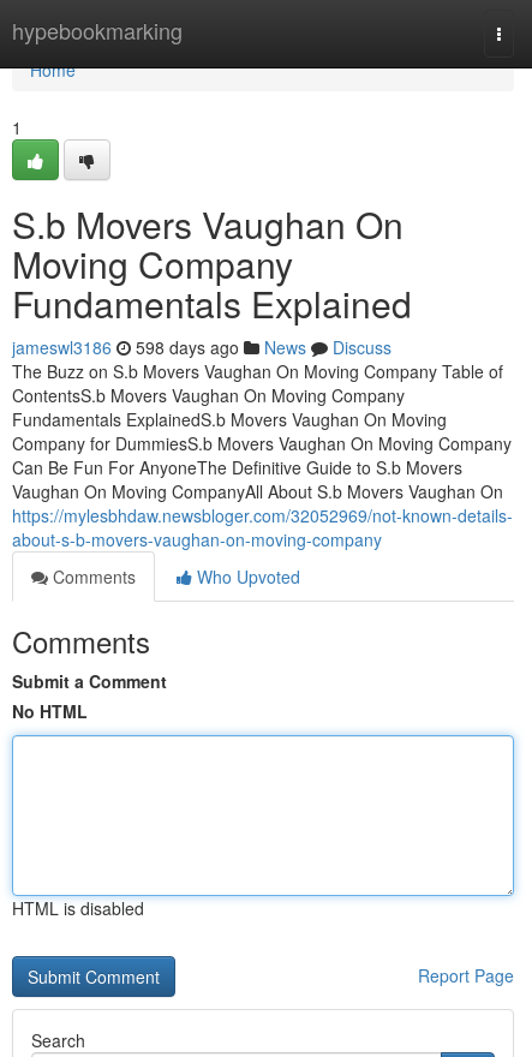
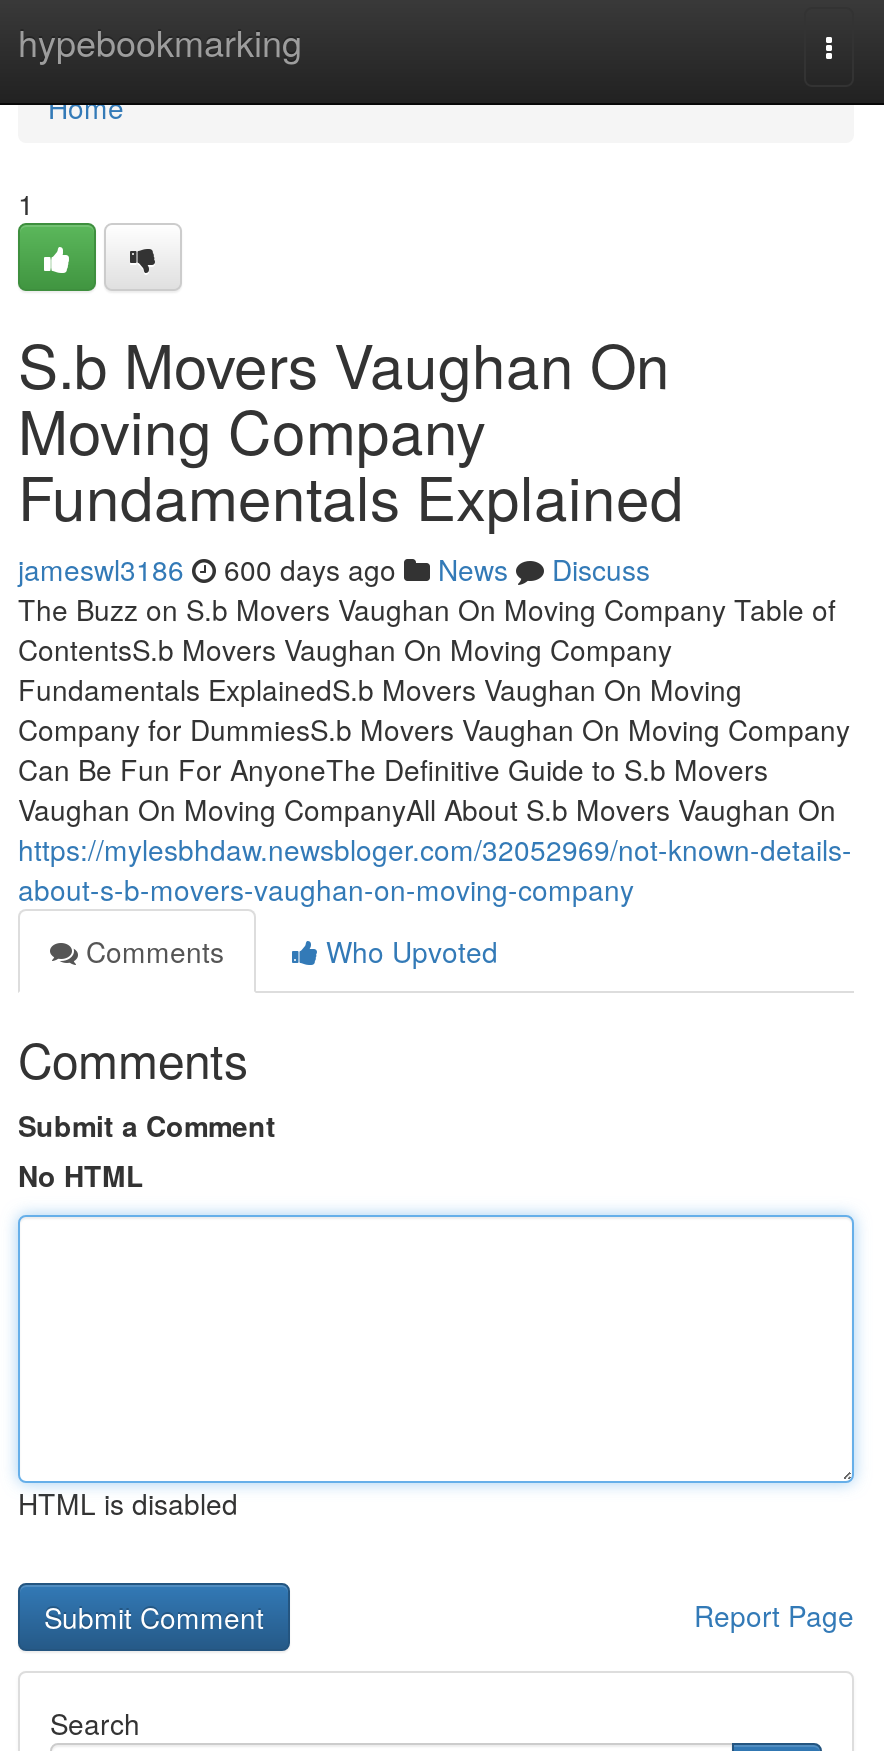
[12,335,391,359] jameswl3186 598 days ago News Discuss -> [18,549,650,589] jameswl3186 600 days ago News Discuss

